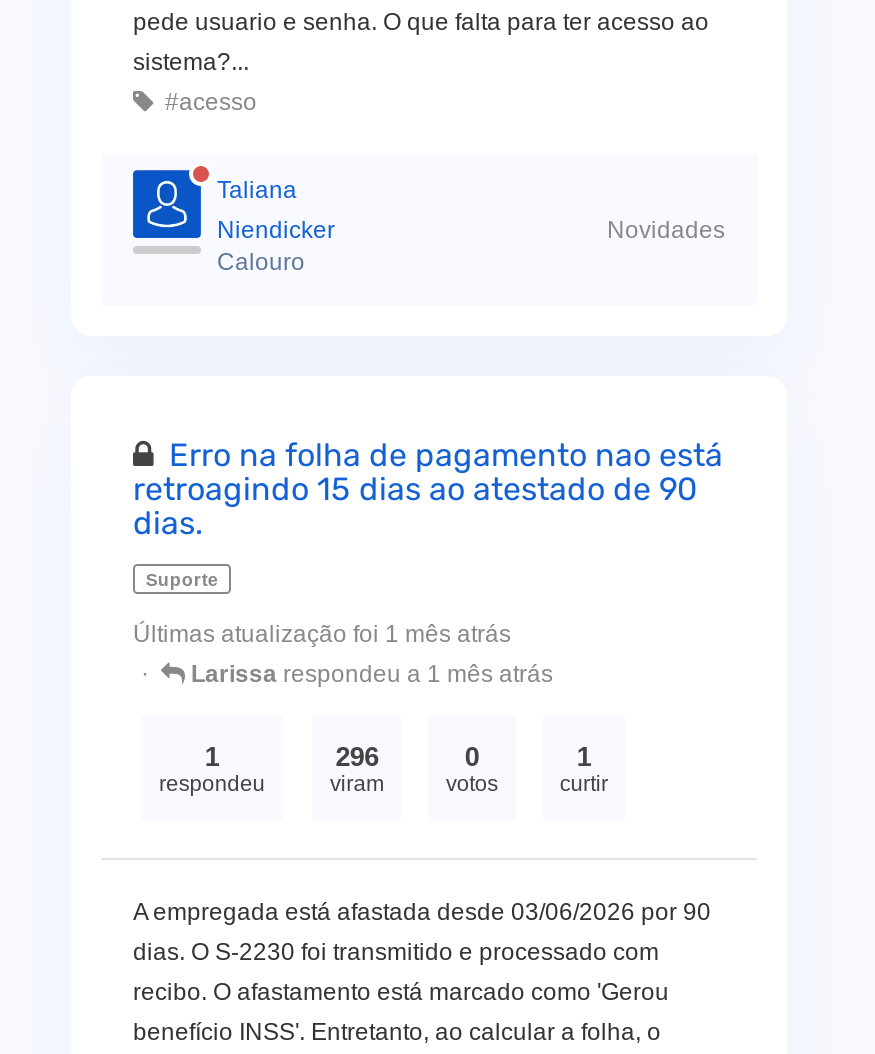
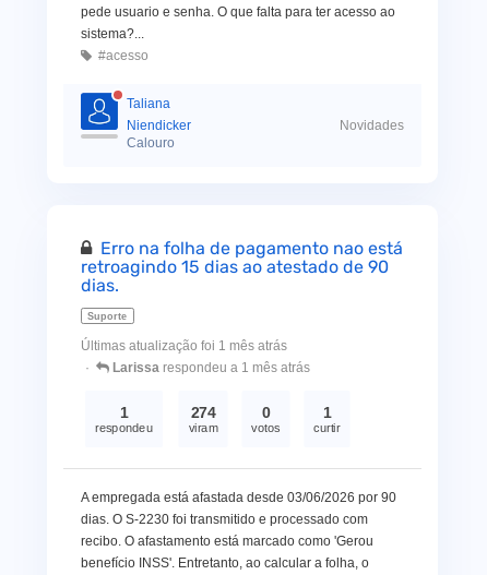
[335,741,379,772] 296 -> [191,404,215,421] 274

